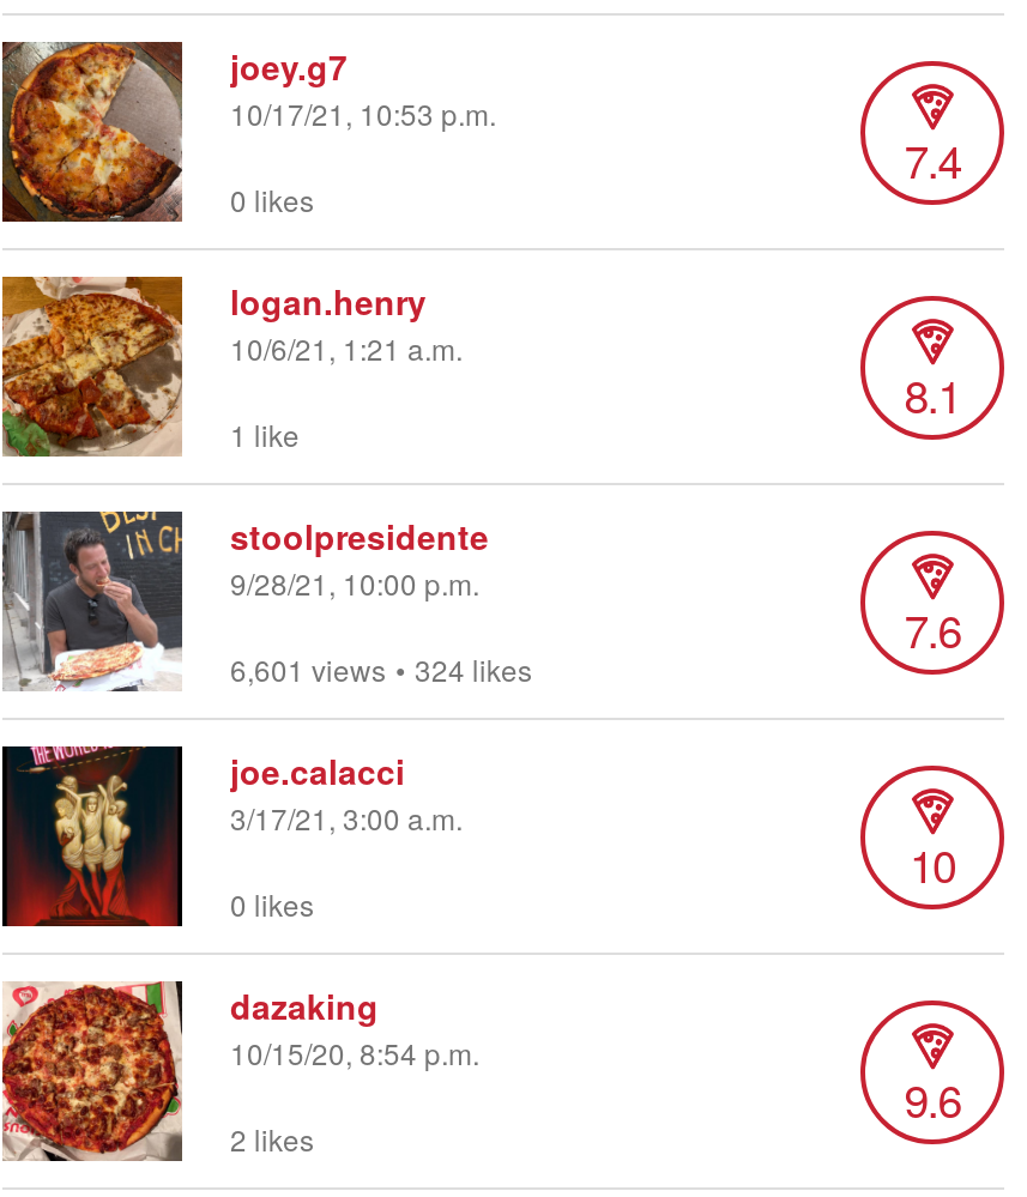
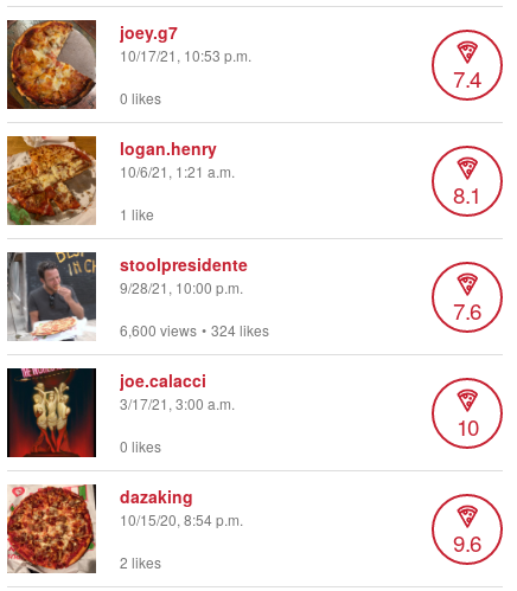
[230,648,532,689] 6,601 views • 324 likes -> [120,320,269,340] 6,600 views • 324 likes

